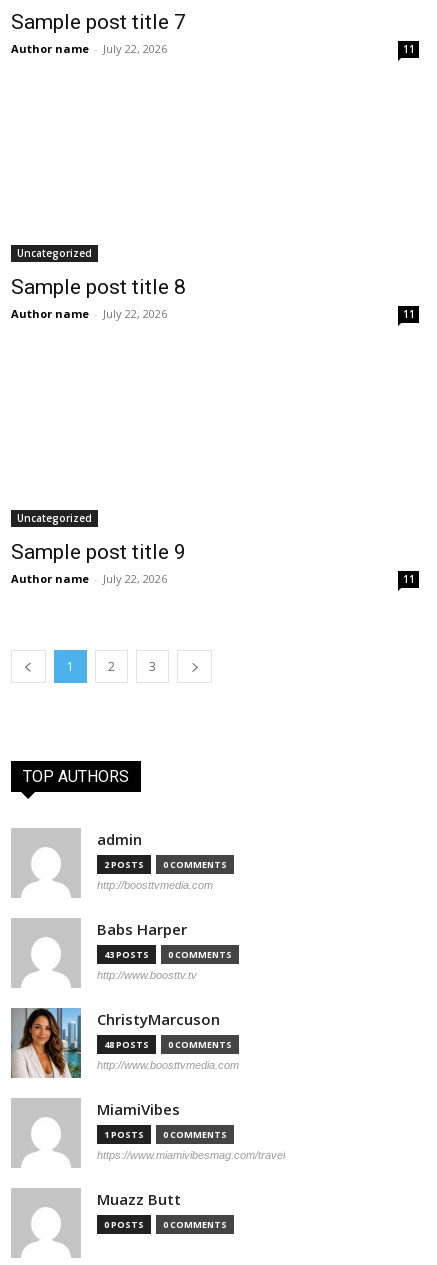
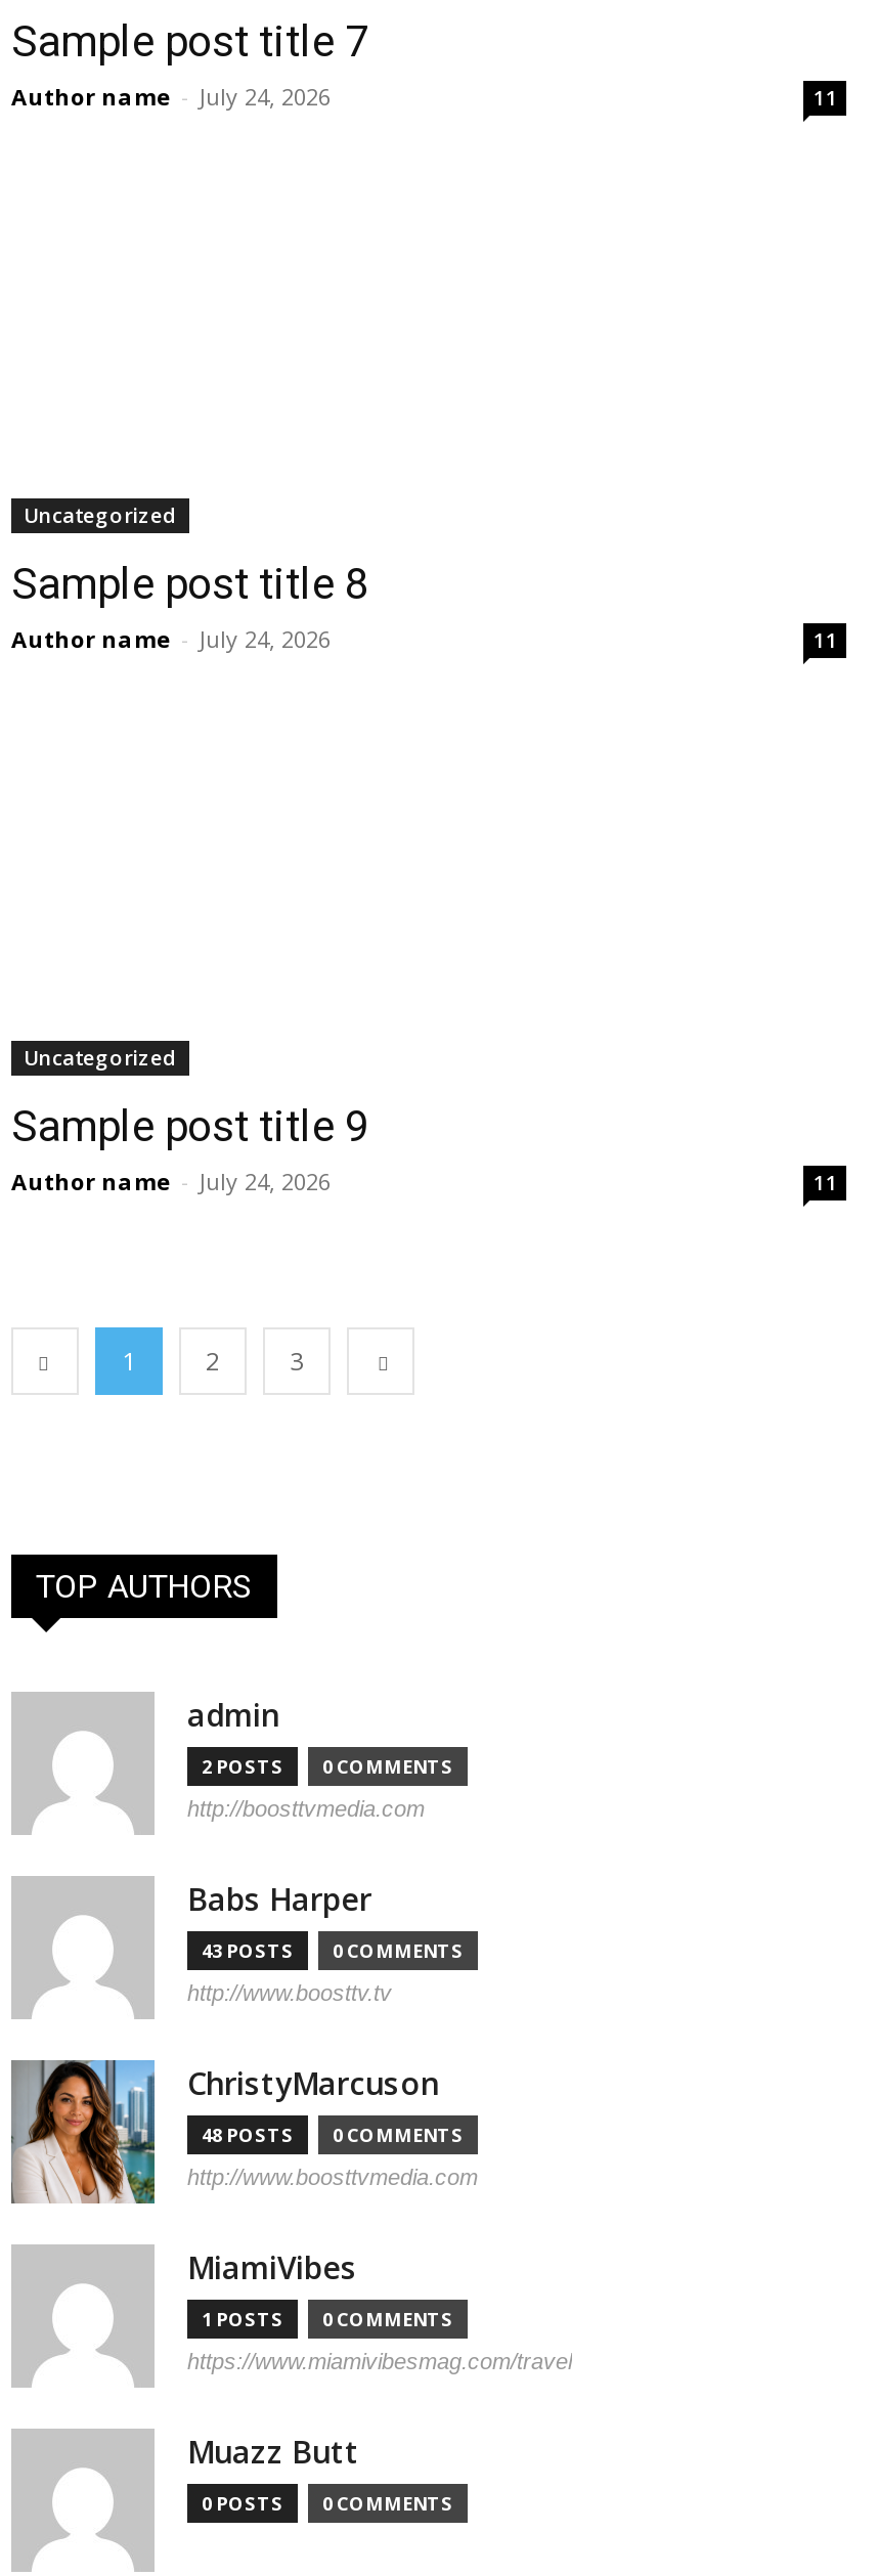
[11,41,167,56] Author name - July 22, 2026 -> [11,81,331,112] Author name - July 24, 2026
[11,306,167,321] Author name - July 22, 2026 -> [11,623,331,654] Author name - July 24, 2026
[11,571,167,586] Author name - July 22, 2026 -> [11,1166,331,1196] Author name - July 24, 2026

